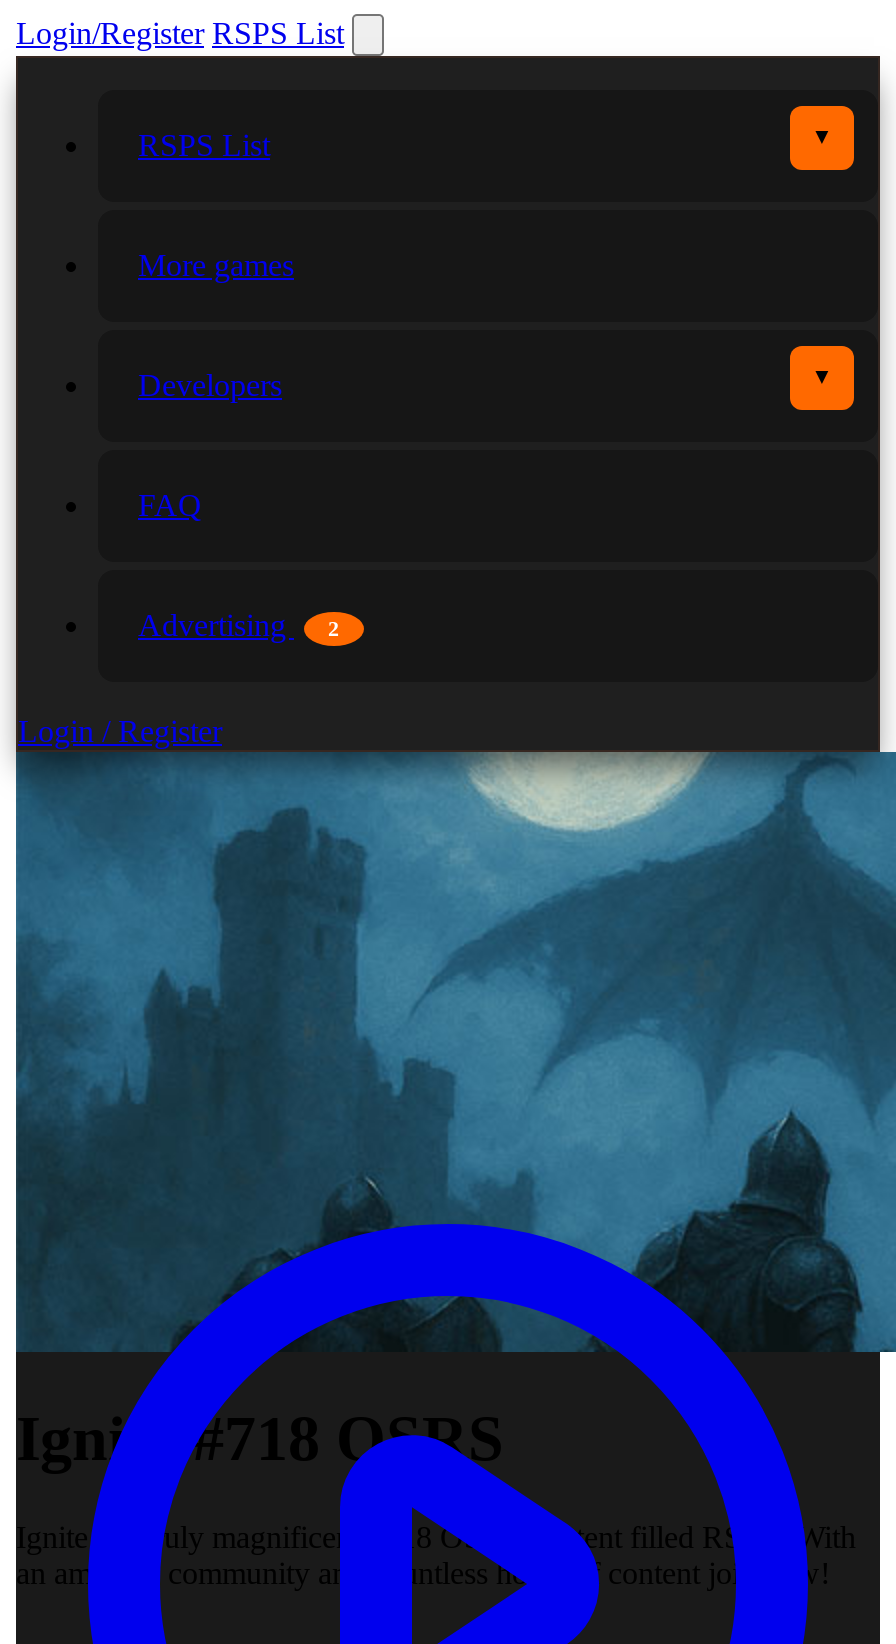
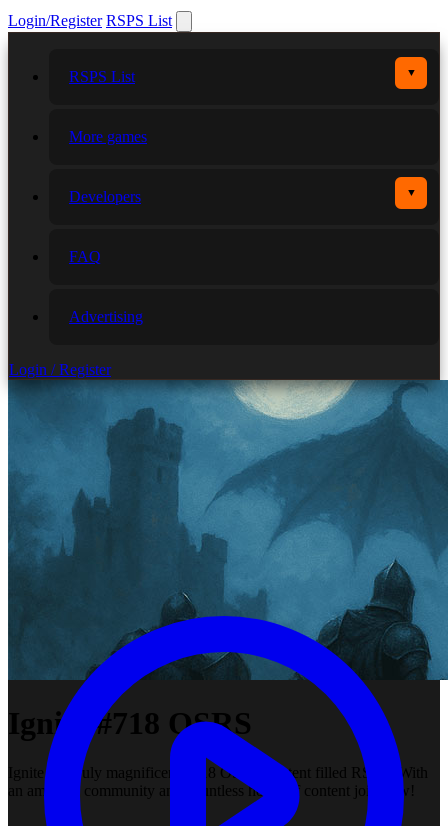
[328,615,340,639] 2 -> none

